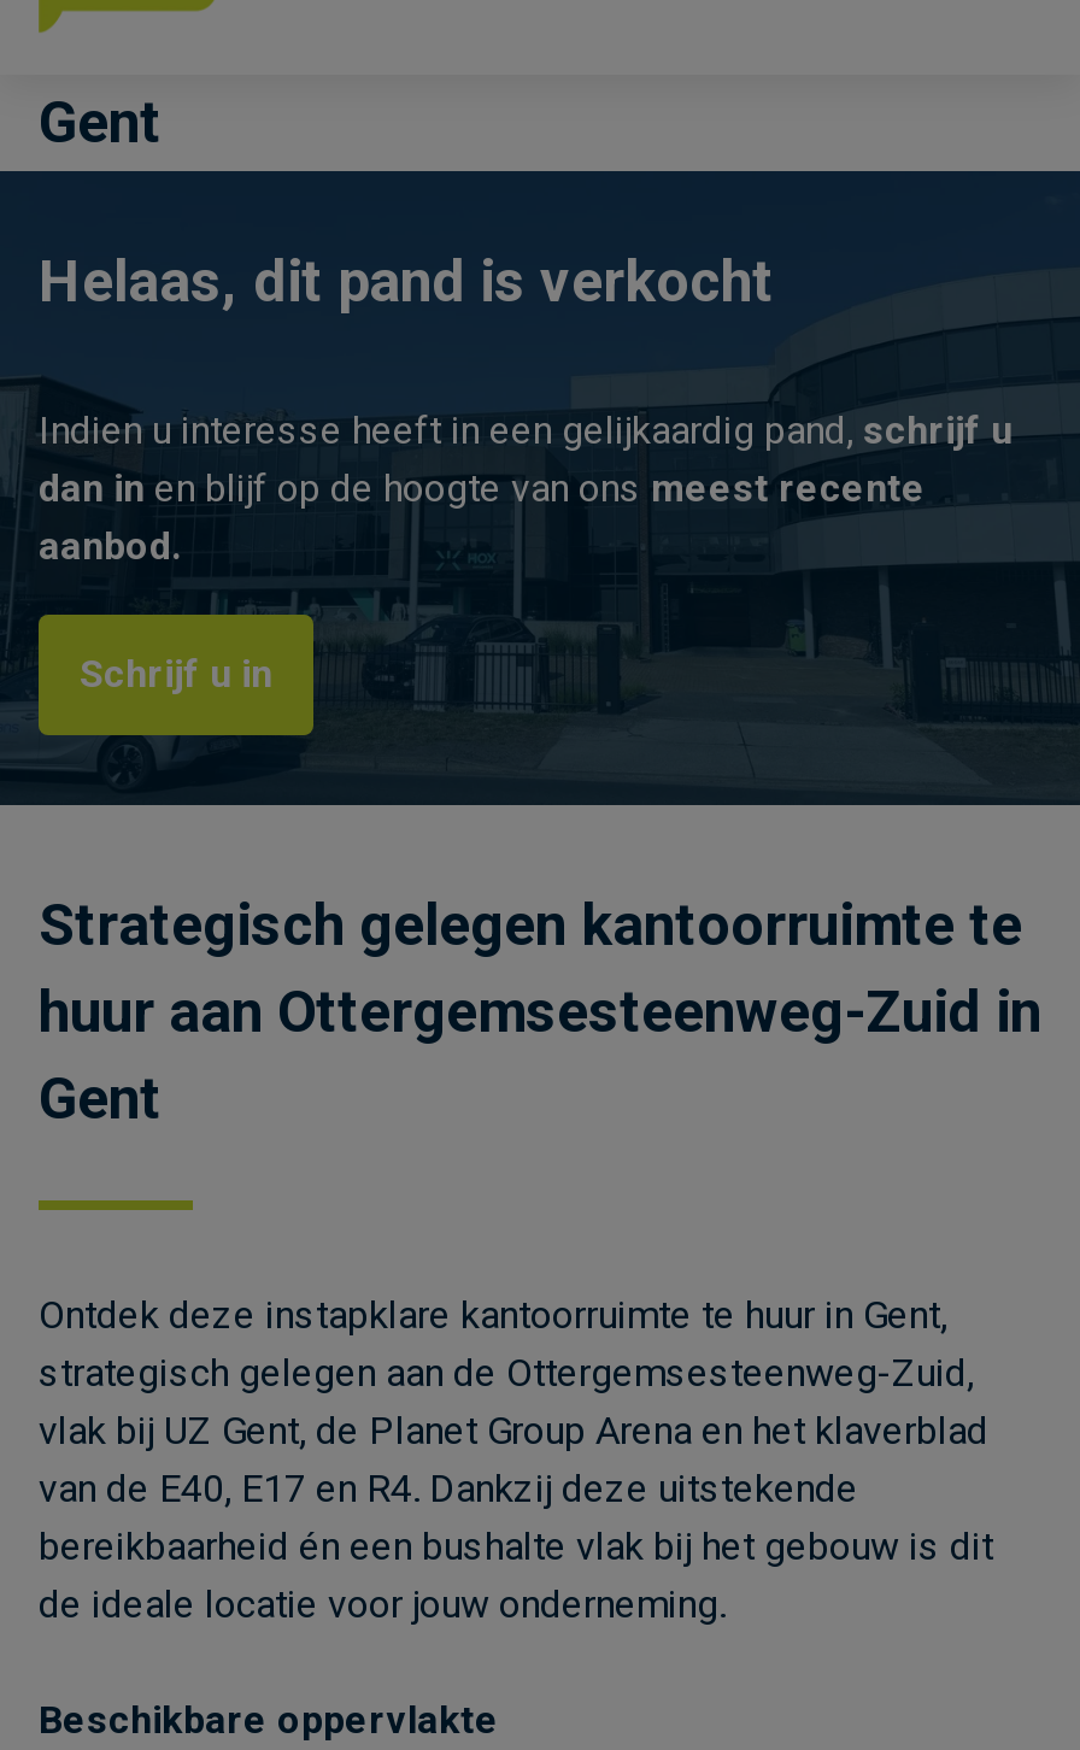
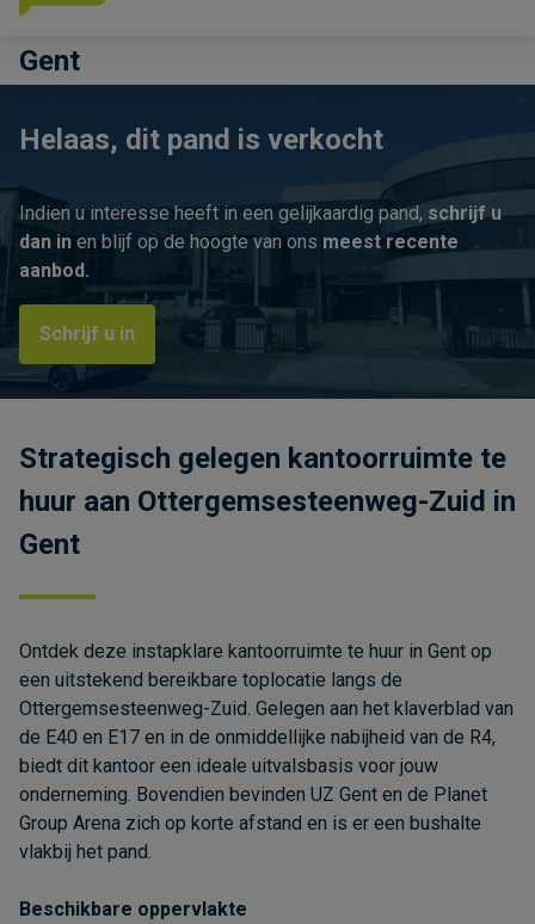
[39,1291,993,1626] Ontdek deze instapklare kantoorruimte te huur in Gent, | strategisch gelegen aan de Ottergemsesteenweg-Zuid, | vlak bij UZ Gent, de Planet Group Arena en het klaverblad | van de E40, E17 en R4. Dankzij deze uitstekende | bereikbaarheid én een bushalte vlak bij het gebouw is dit | de ideale locatie voor jouw onderneming. -> [19,639,514,863] Ontdek deze instapklare kantoorruimte te huur in Gent op | een uitstekend bereikbare toplocatie langs de | Ottergemsesteenweg-Zuid. Gelegen aan het klaverblad van | de E40 en E17 en in de onmiddellijke nabijheid van de R4, | biedt dit kantoor een ideale uitvalsbasis voor jouw | onderneming. Bovendien bevinden UZ Gent en de Planet | Group Arena zich op korte afstand en is er een bushalte | vlakbij het pand.

